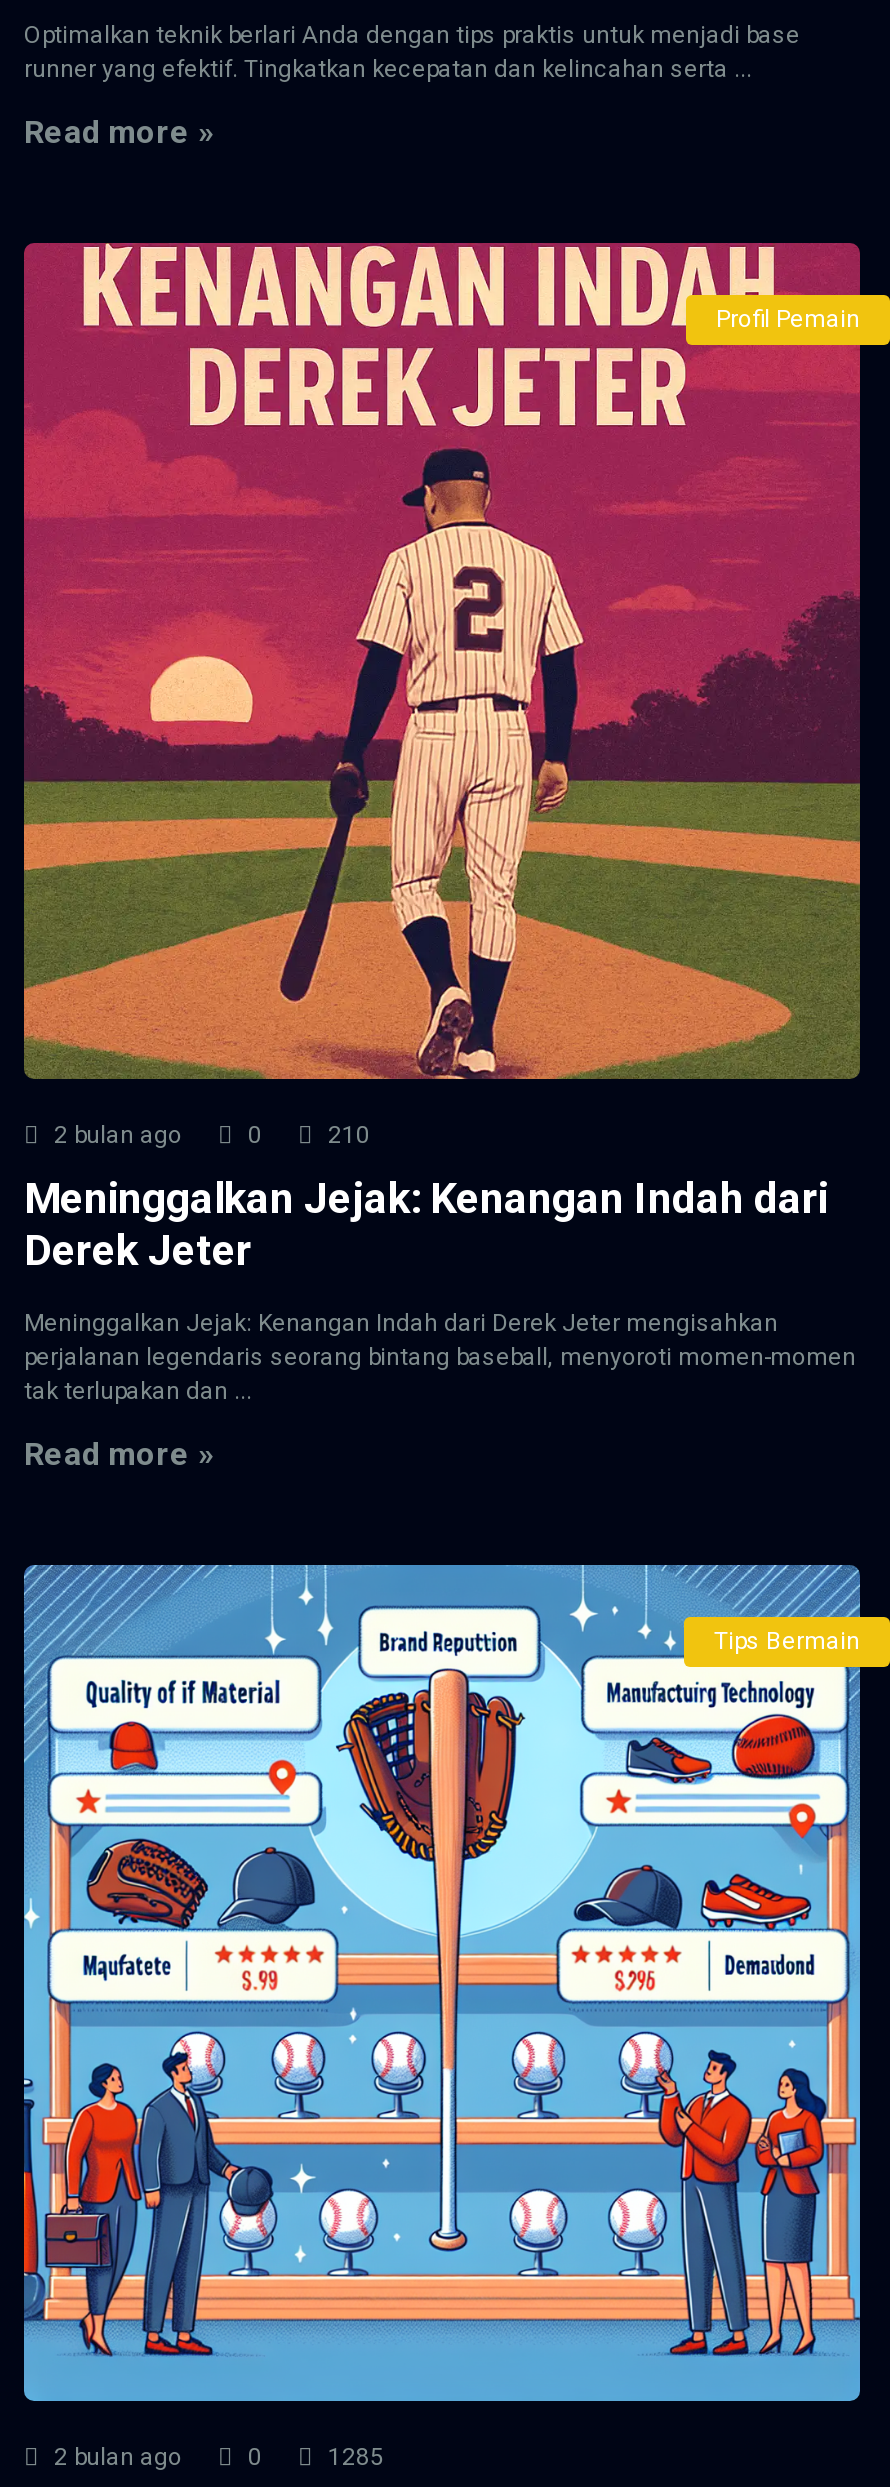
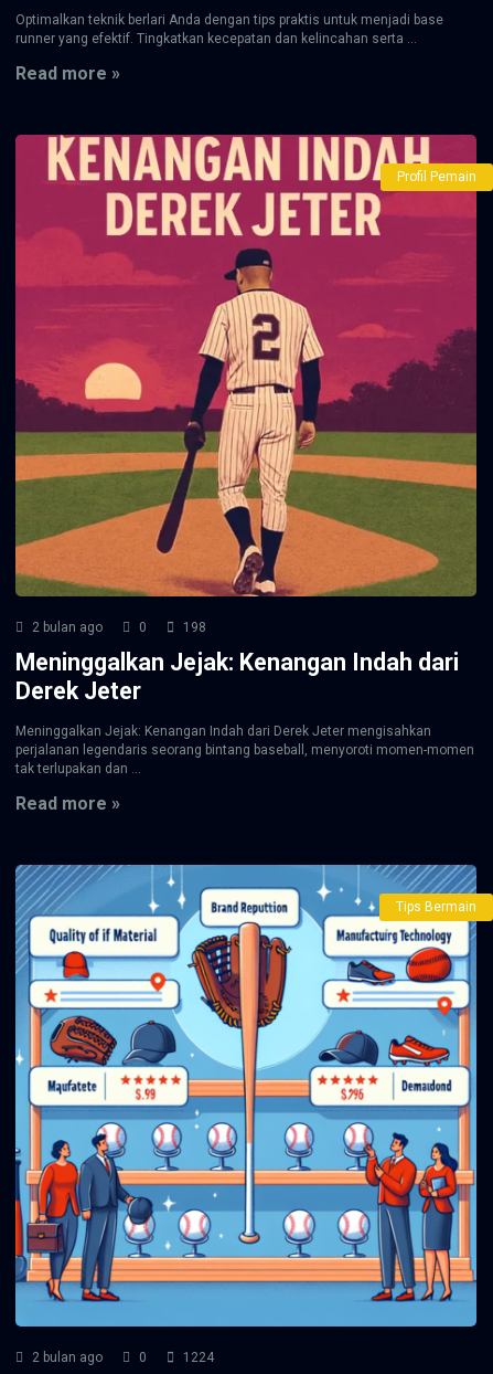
[322,1121,370,1149] 210 -> [180,620,206,635] 198
[322,2443,384,2471] 1285 -> [180,1350,214,1365] 1224

